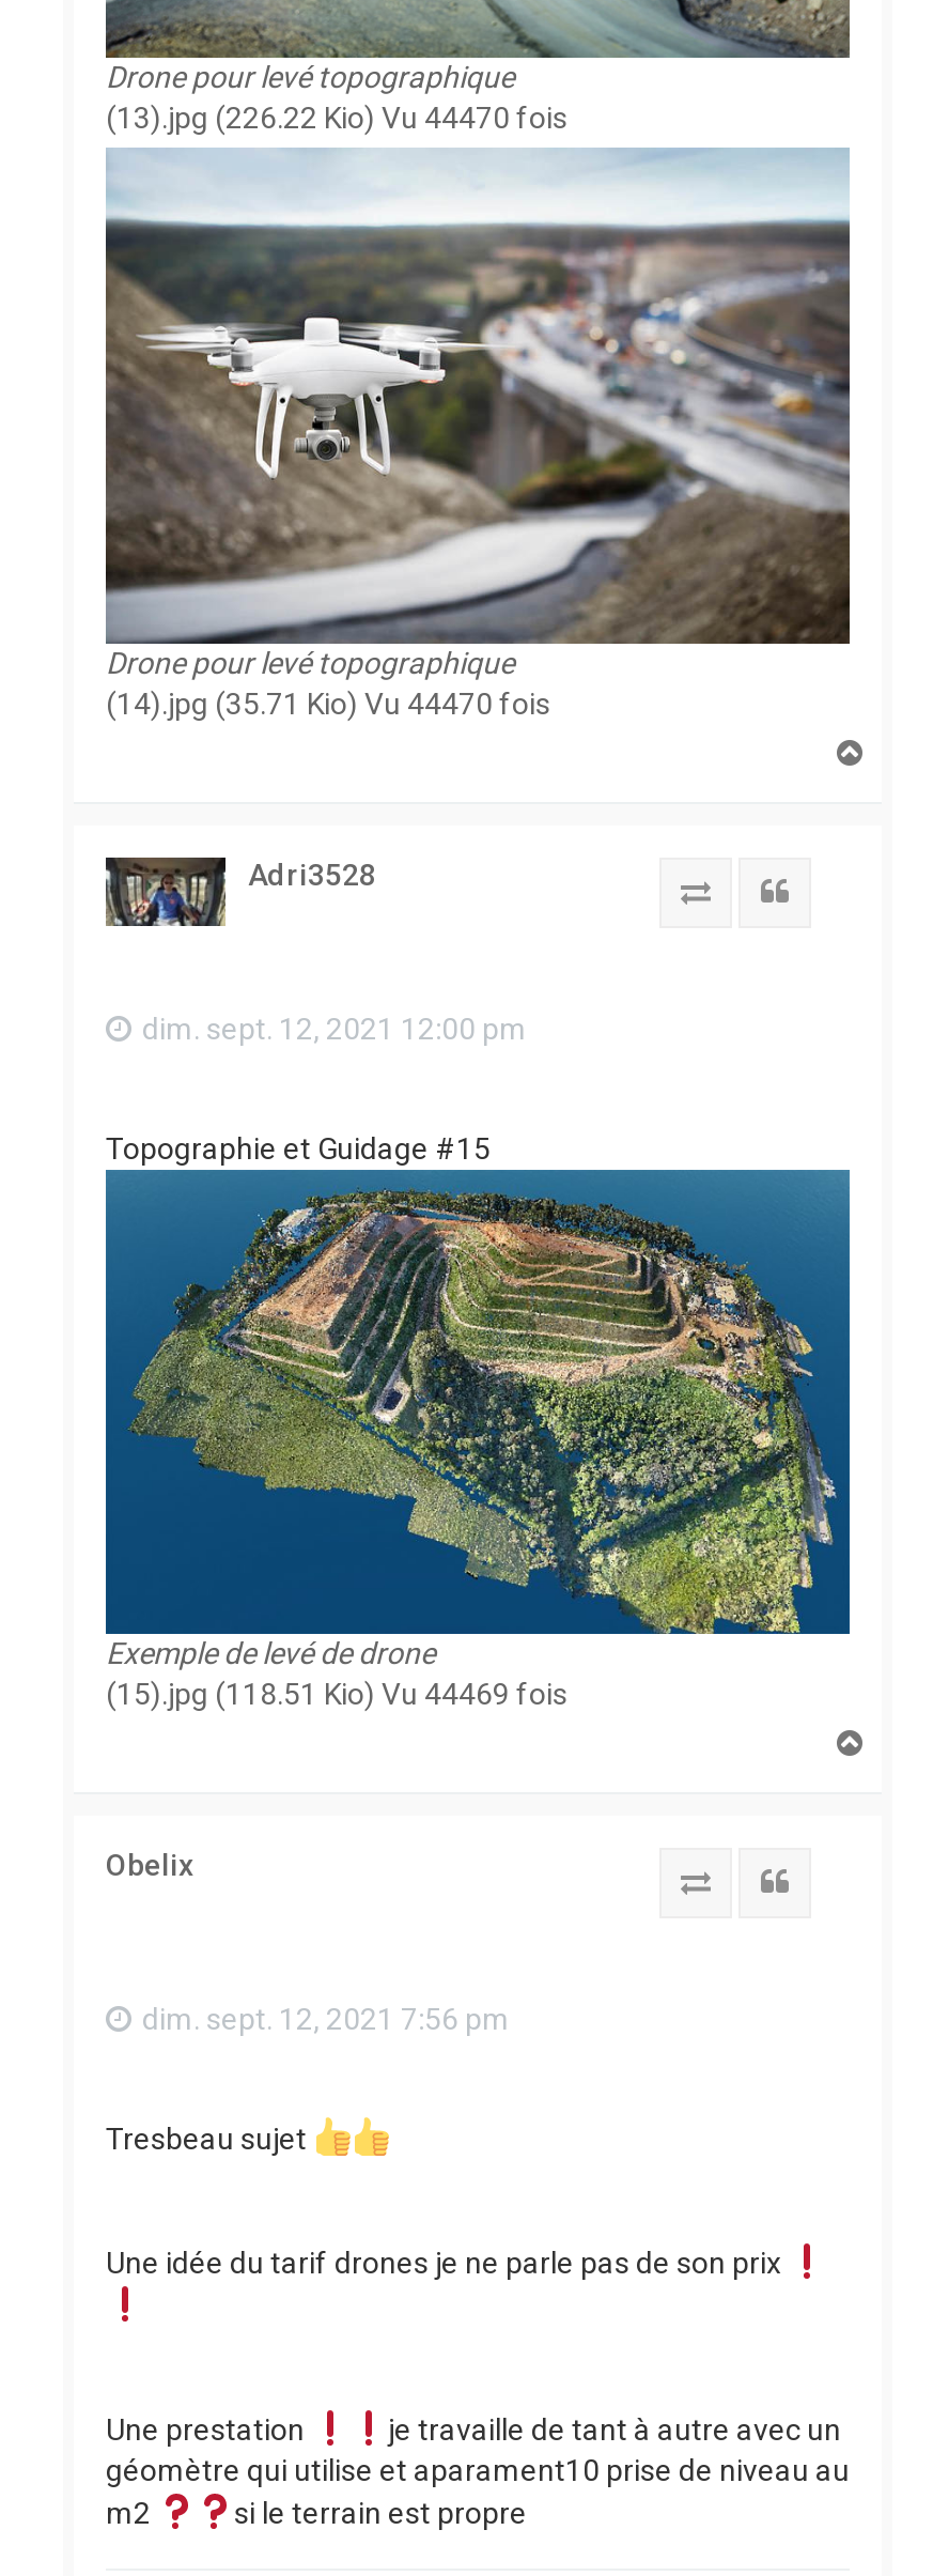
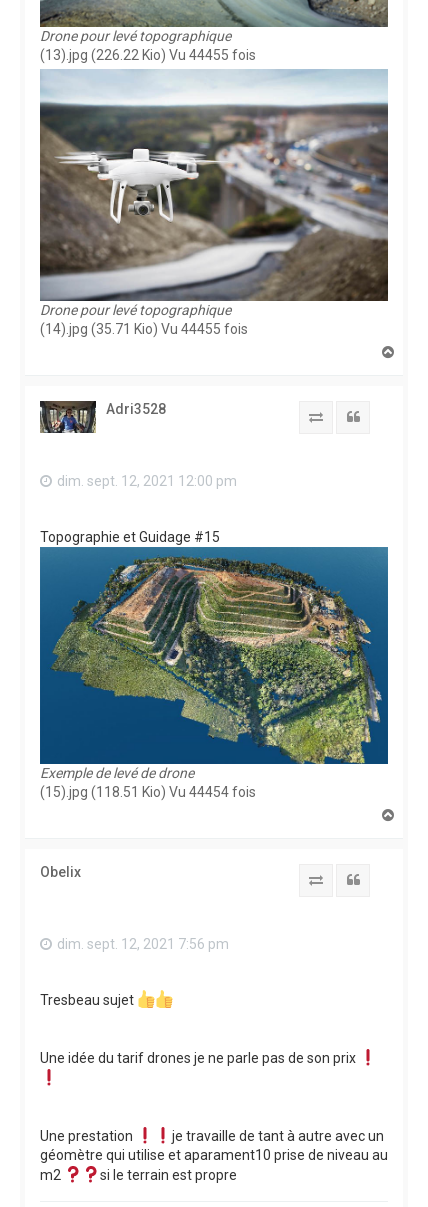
[106,101,567,135] (13).jpg (226.22 Kio) Vu 44470 fois -> [40,47,256,63] (13).jpg (226.22 Kio) Vu 44455 fois
[106,687,550,721] (14).jpg (35.71 Kio) Vu 44470 fois -> [40,321,248,337] (14).jpg (35.71 Kio) Vu 44455 fois
[106,1676,567,1710] (15).jpg (118.51 Kio) Vu 44469 fois -> [40,784,256,800] (15).jpg (118.51 Kio) Vu 44454 fois

